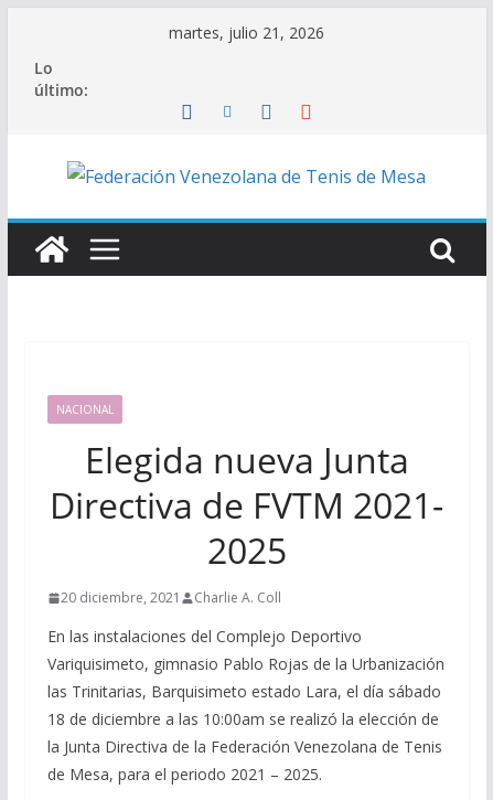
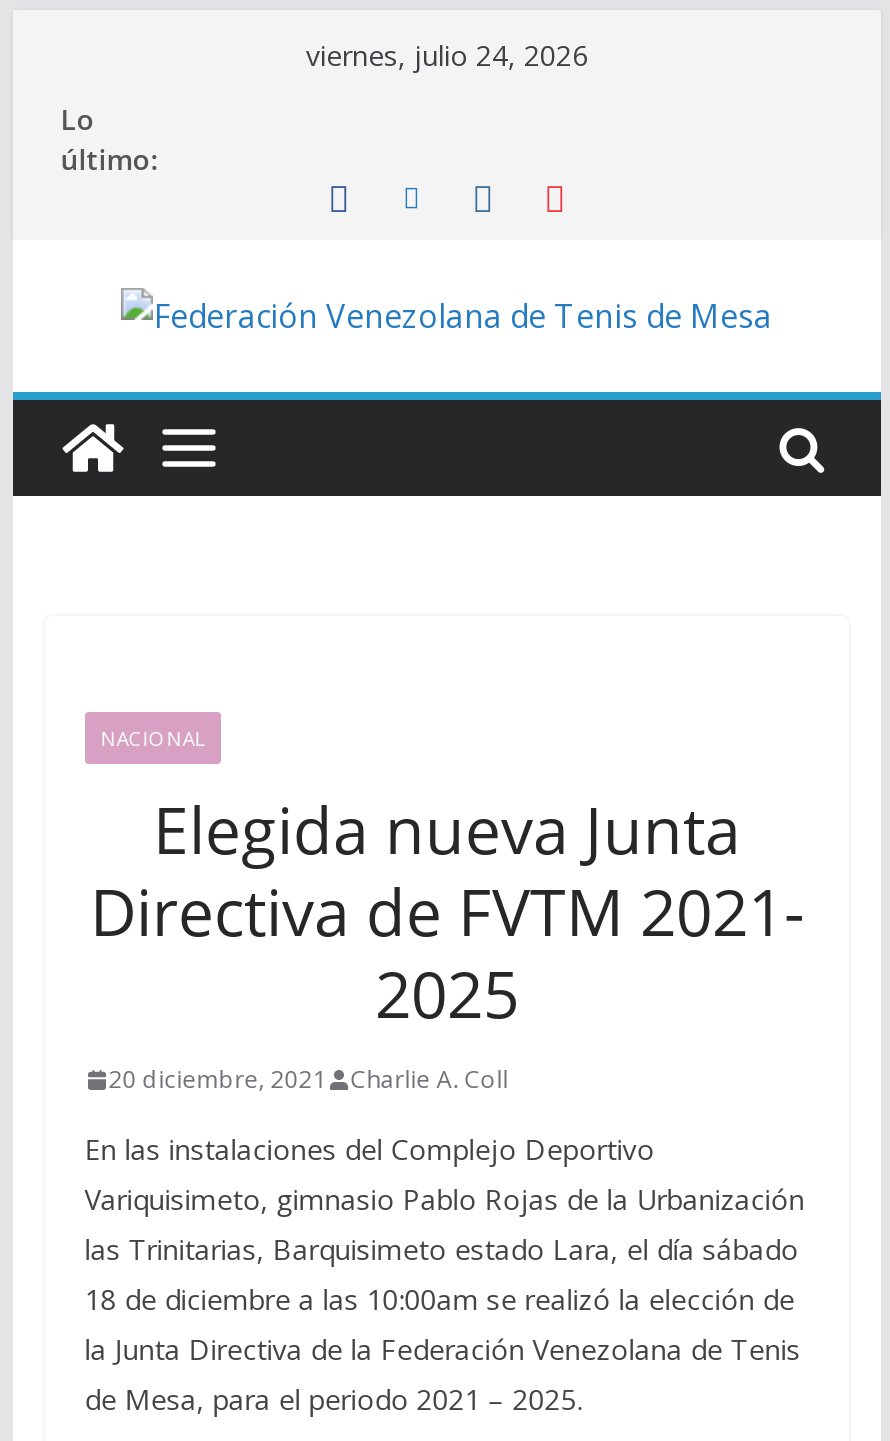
[169,22,325,43] martes, julio 21, 2026 -> [306,36,588,74] viernes, julio 24, 2026

